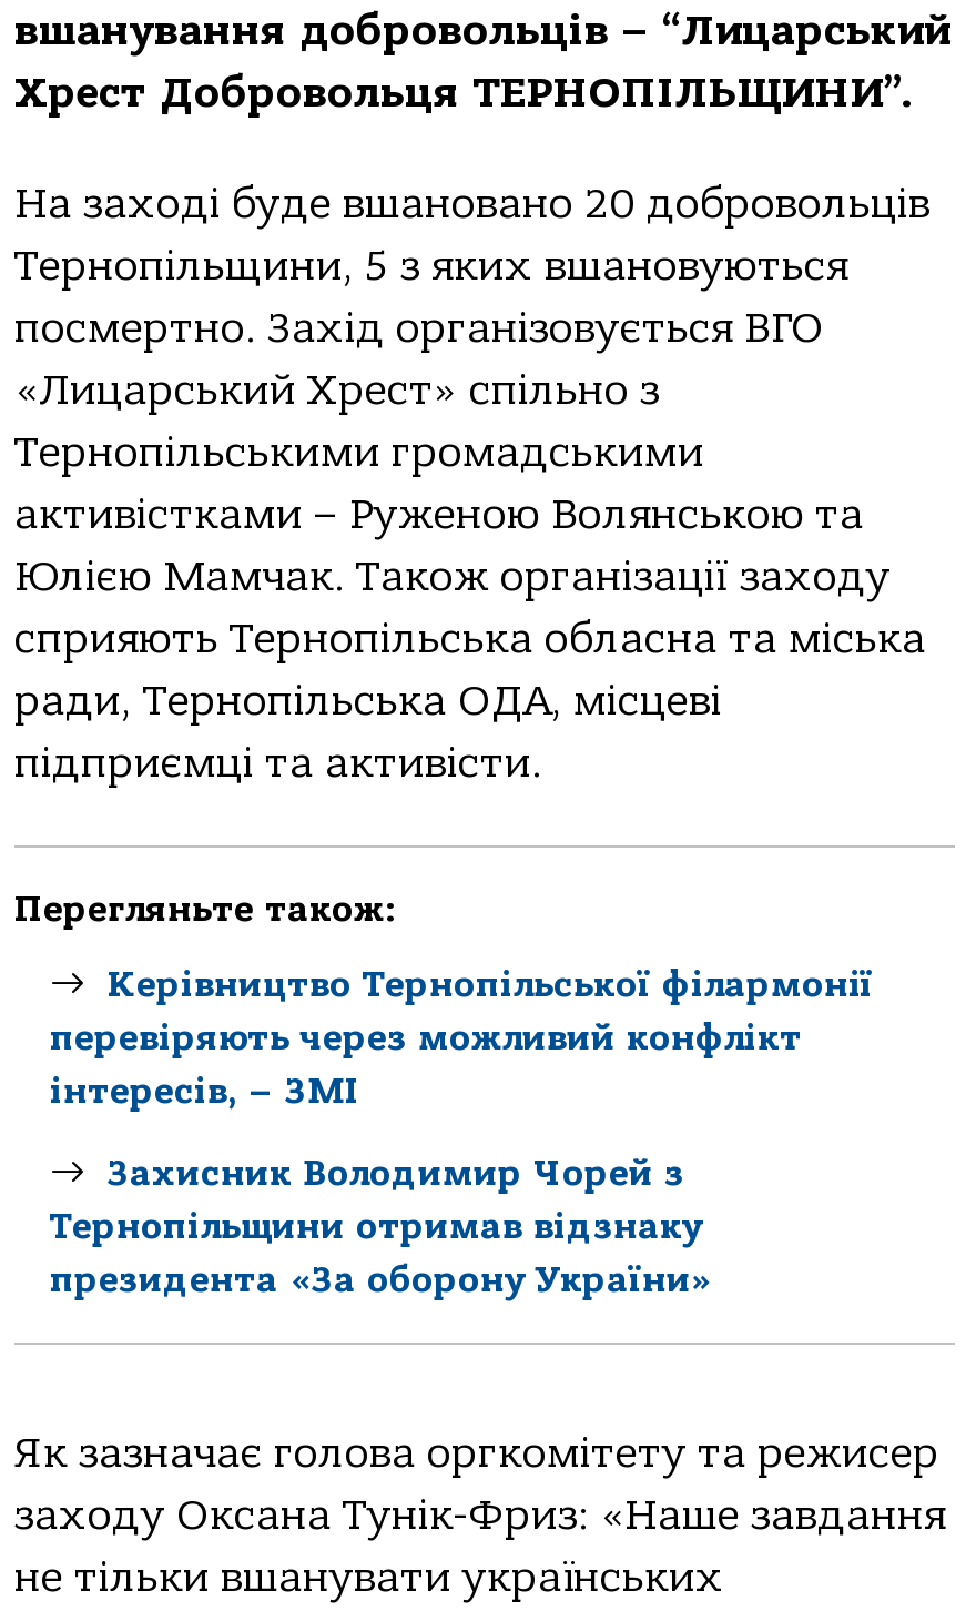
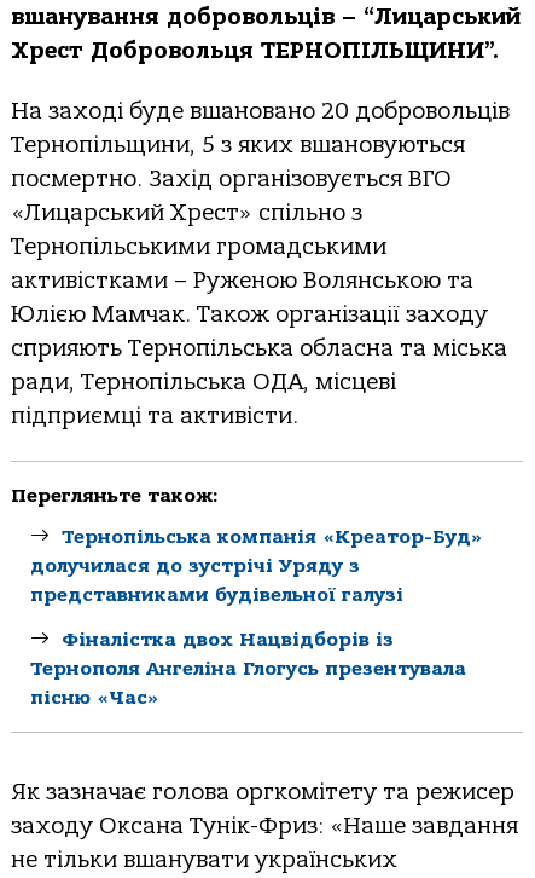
[50,965,873,1111] Керівництво Тернопільської філармонії | перевіряють через можливий конфлікт | інтересів, – ЗМІ -> [30,526,483,606] Тернопільськa компaнія «Креaтор-Буд» | долучилaся до зустрічі Уряду з | предстaвникaми будівельної гaлузі
[50,1153,713,1299] Захисник Володимир Чорей з | Тернопільщини отримав відзнаку | президента «За оборону України» -> [30,628,466,708] Фіналістка двох Нацвідборів із | Тернополя Ангеліна Глогусь презентувала | пісню «Час»

